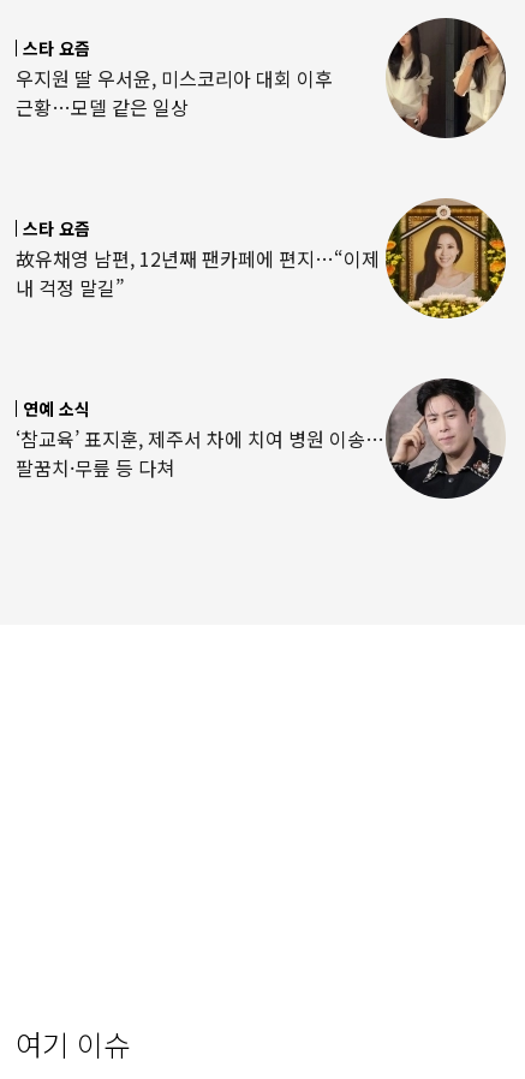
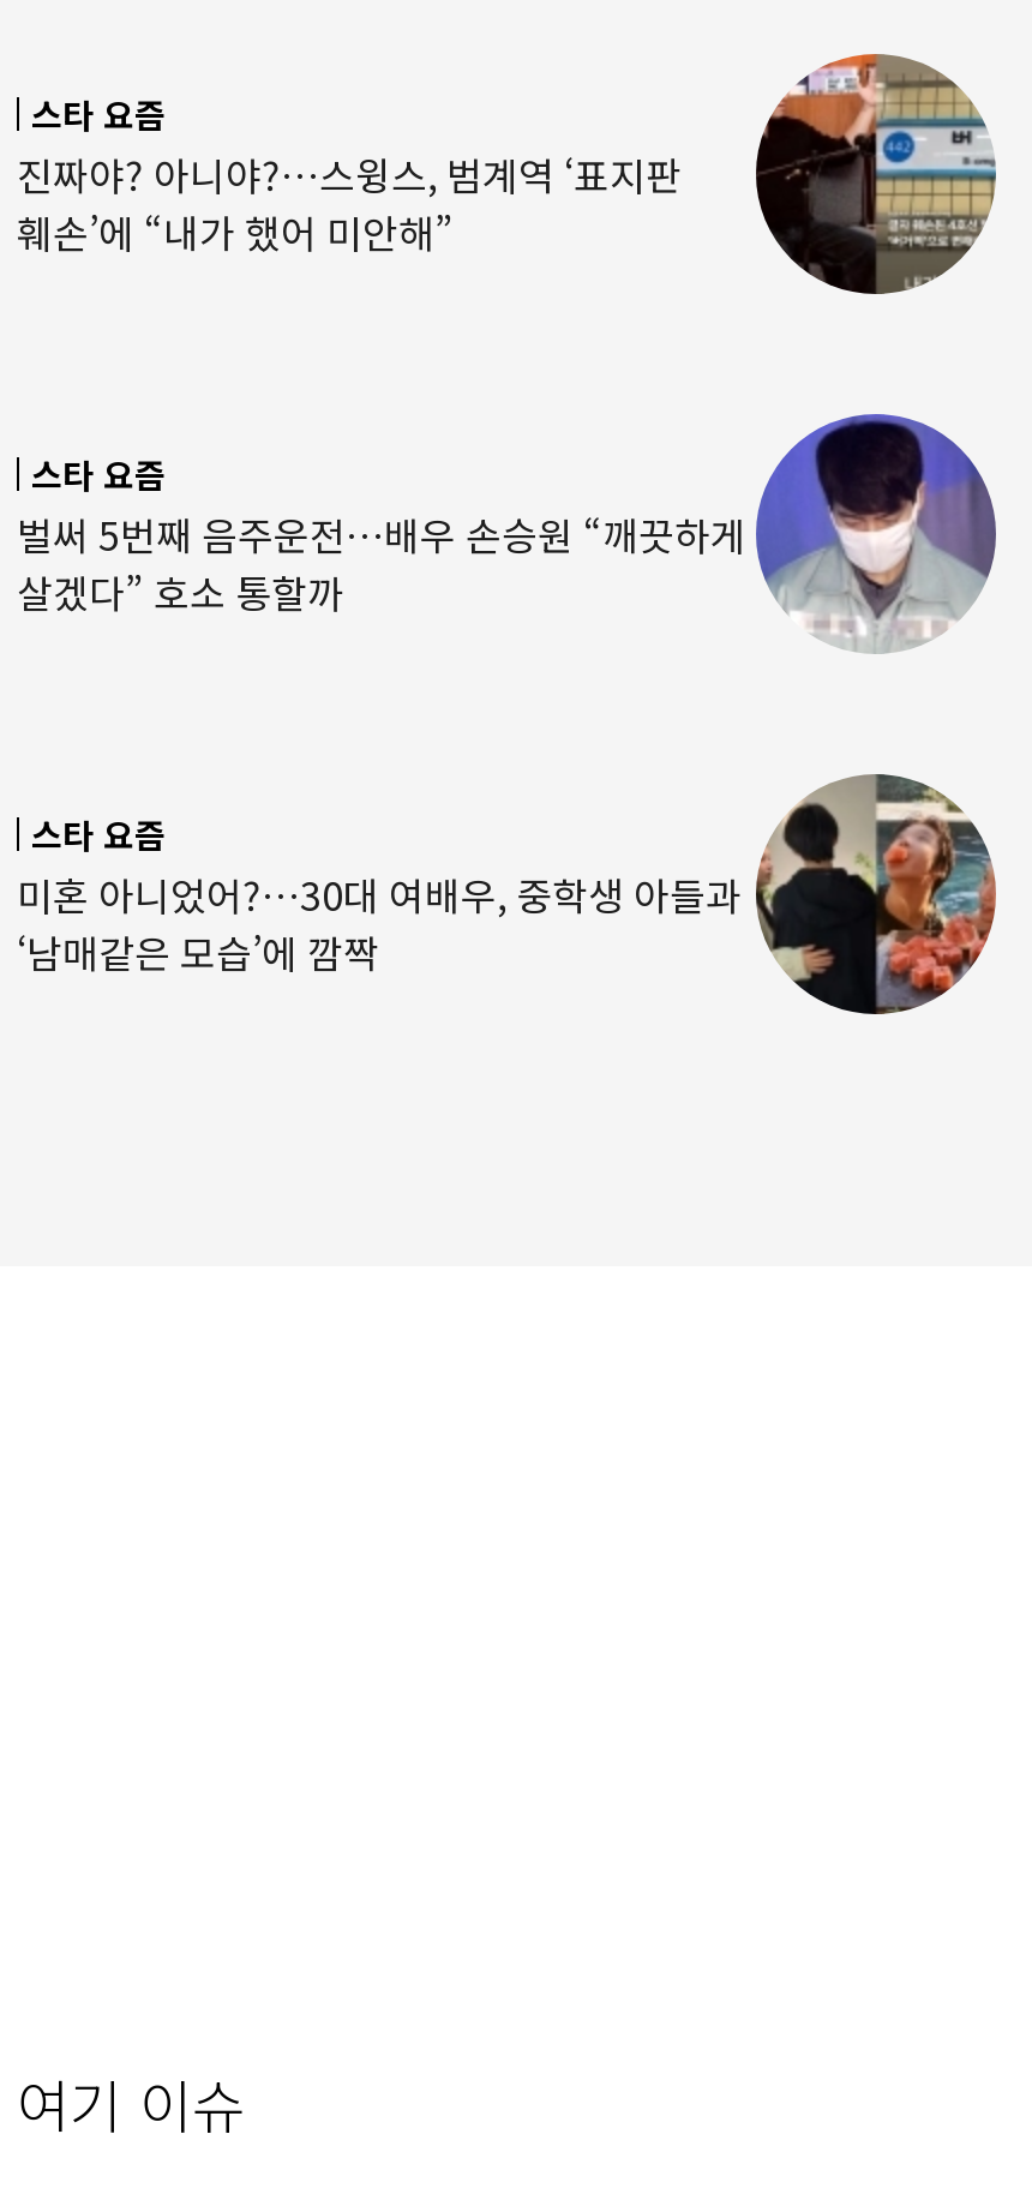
[386,17,506,136] [image] -> [754,52,996,292] [image]
[16,63,333,121] 우지원 딸 우서윤, 미스코리아 대회 이후 | 근황…모델 같은 일상 -> [17,144,682,259] 진짜야? 아니야?…스윙스, 범계역 ‘표지판 | 훼손’에 “내가 했어 미안해”
[16,198,507,320] [image] | 故유채영 남편, 12년째 팬카페에 편지…“이제 | 내 걱정 말길” -> [17,414,998,654] [image] | 벌써 5번째 음주운전…배우 손승원 “깨끗하게 | 살겠다” 호소 통할까
[16,378,505,497] [image] | 연예 소식 | ‘참교육’ 표지훈, 제주서 차에 치여 병원 이송… | 팔꿈치·무릎 등 다쳐 -> [17,774,996,1014] [image] | 스타 요즘 | 미혼 아니었어?…30대 여배우, 중학생 아들과 | ‘남매같은 모습’에 깜짝

